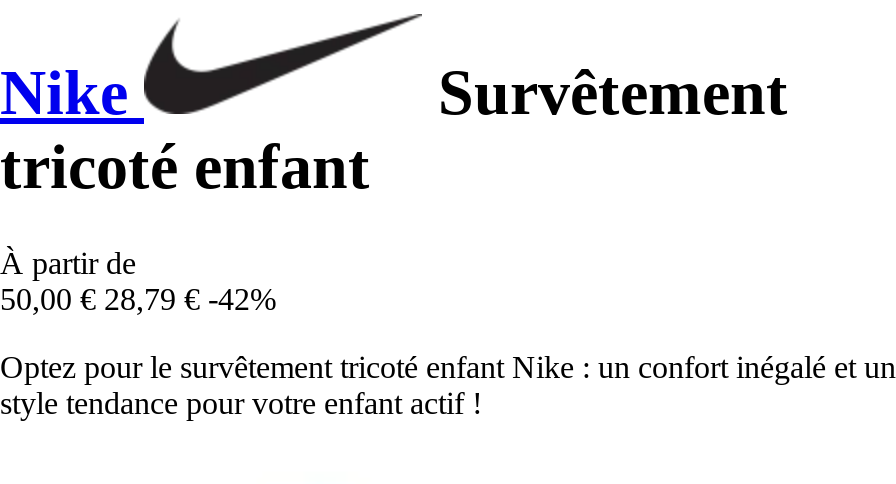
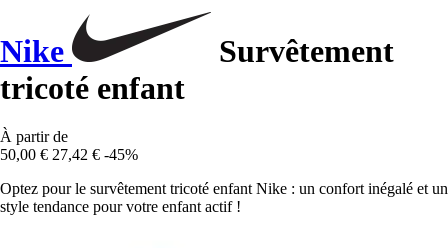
[0,282,276,316] 50,00 € 28,79 € -42% -> [0,146,138,163] 50,00 € 27,42 € -45%

